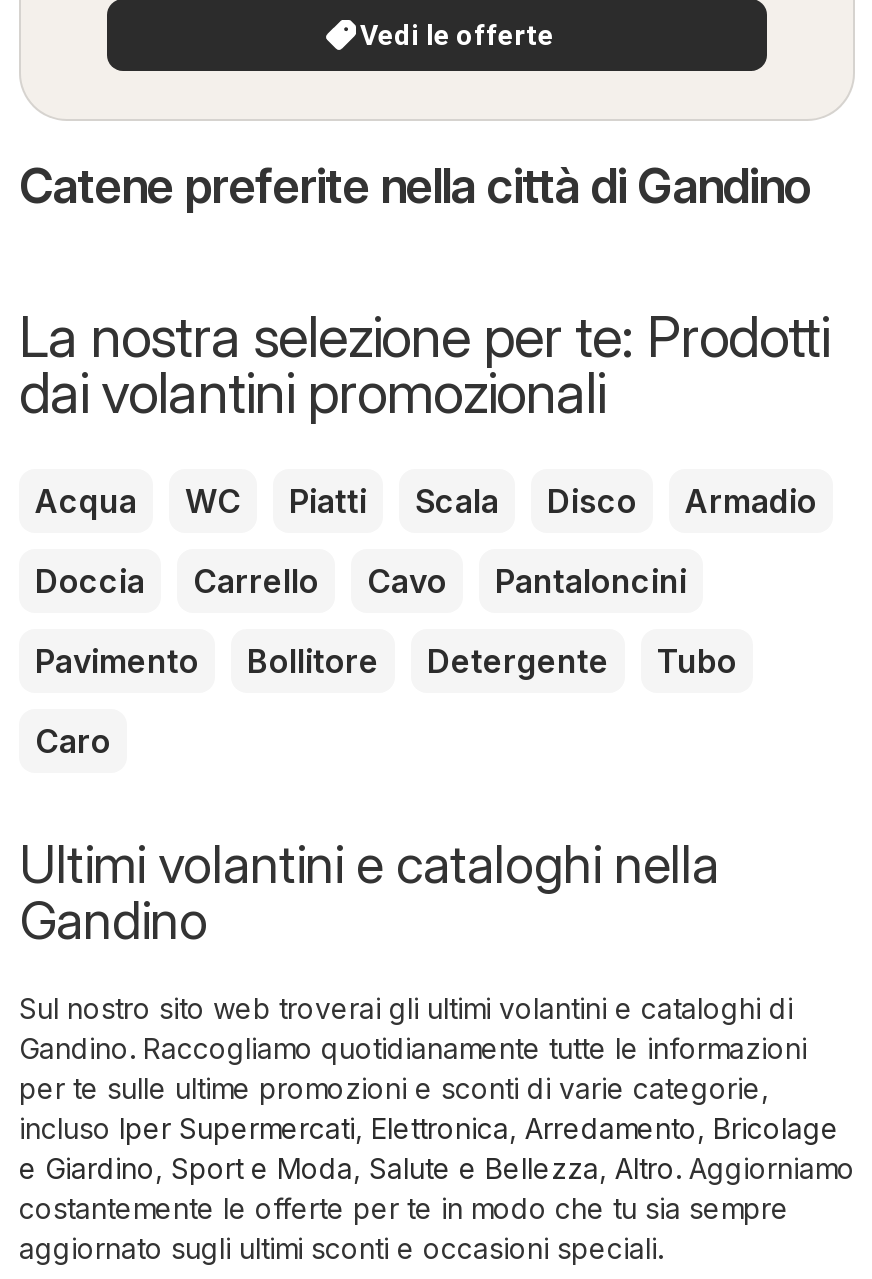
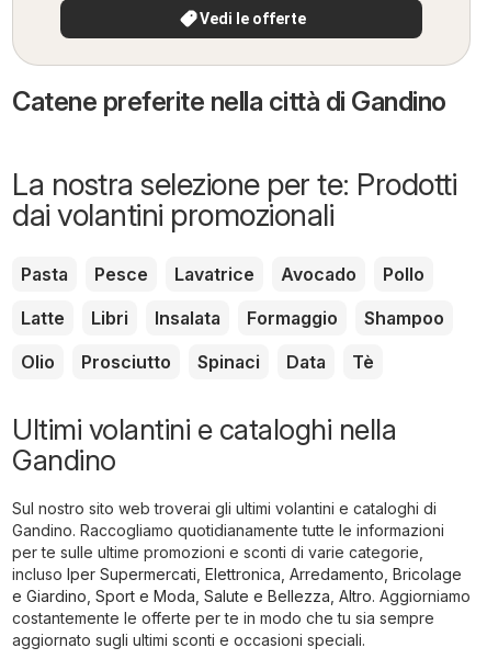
[35,481,817,761] Acqua | WC | Piatti | Scala | Disco | Armadio | Doccia | Carrello | Cavo | Pantaloncini | Pavimento | Bollitore | Detergente | Tubo | Caro -> [21,264,444,373] Pasta | Pesce | Lavatrice | Avocado | Pollo | Latte | Libri | Insalata | Formaggio | Shampoo | Olio | Prosciutto | Spinaci | Data | Tè

